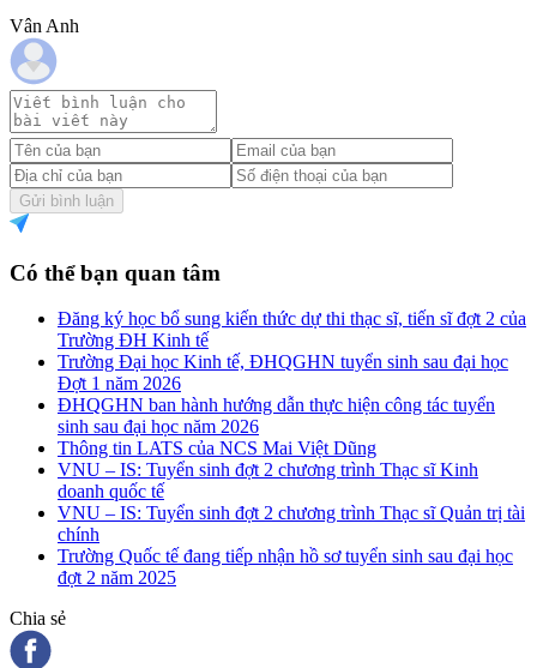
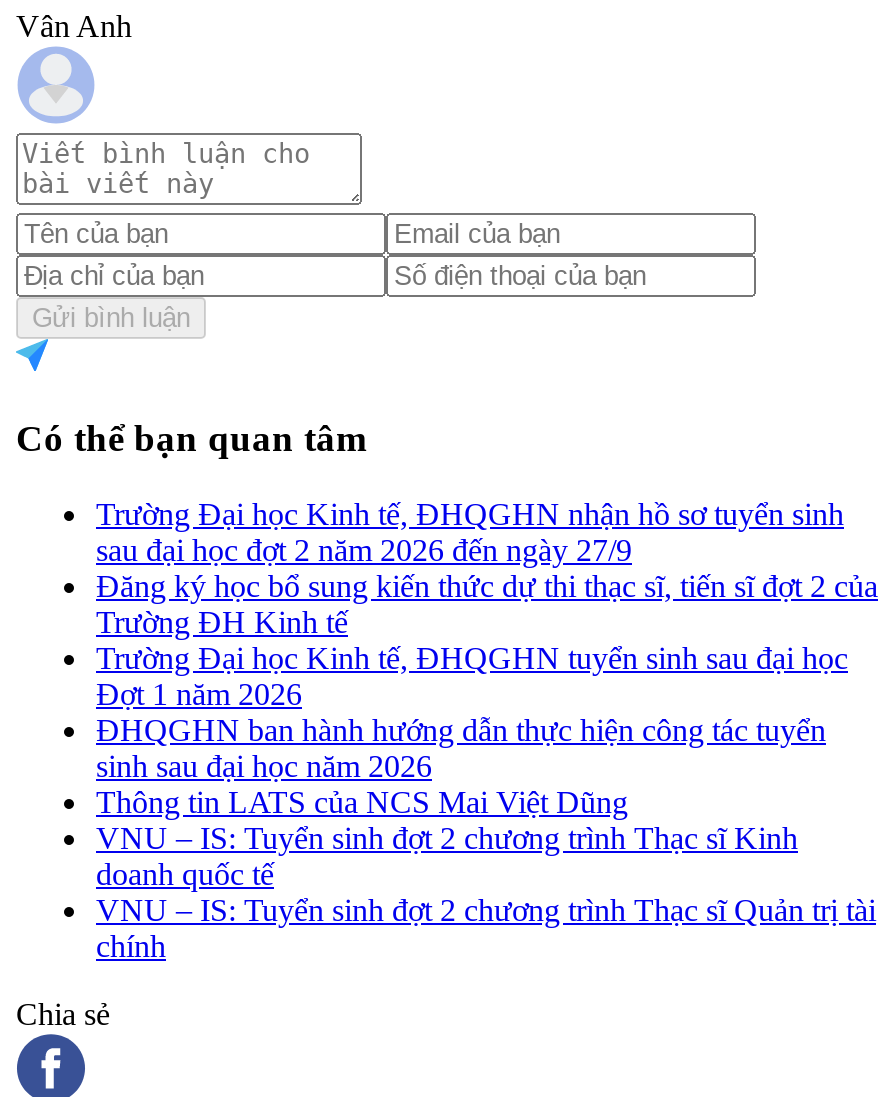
none -> [96,497,844,567] Trường Đại học Kinh tế, ĐHQGHN nhận hồ sơ tuyển sinh | sau đại học đợt 2 năm 2026 đến ngày 27/9
moved [58,308,526,545] -> [96,569,878,963]: Đăng ký học bổ sung kiến thức dự thi thạc sĩ, tiến sĩ đợt 2 của | Trường ĐH Kinh tế | Trường Đại học Kinh tế, ĐHQGHN tuyển sinh sau đại học | ... | VNU – IS: Tuyển sinh đợt 2 chương trình Thạc sĩ Quản trị tài | chính
[58,546,513,588] Trường Quốc tế đang tiếp nhận hồ sơ tuyển sinh sau đại học | đợt 2 năm 2025 -> none

